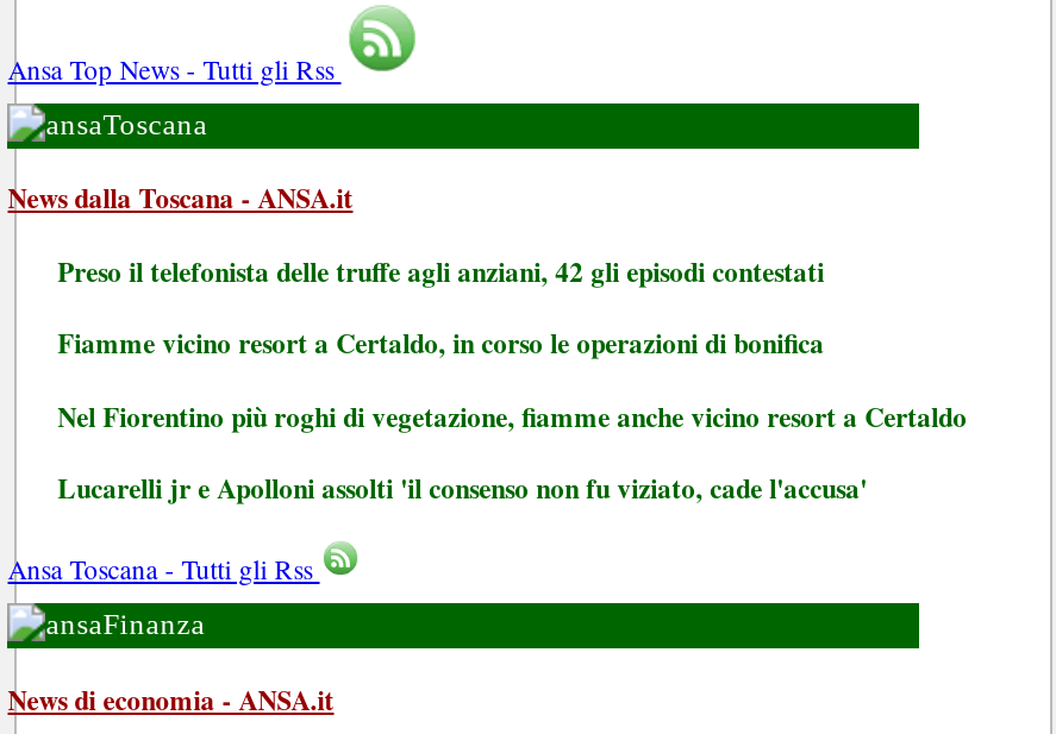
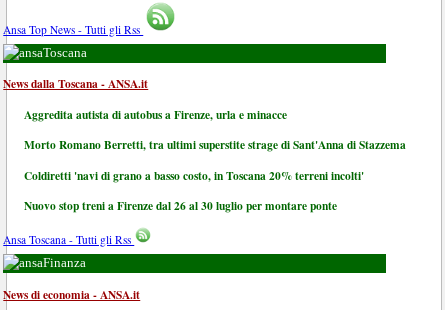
[57,250,824,291] Preso il telefonista delle truffe agli anziani, 42 gli episodi contestati -> [24,106,287,123] Aggredita autista di autobus a Firenze, urla e minacce
[57,323,824,363] Fiamme vicino resort a Certaldo, in corso le operazioni di bonifica -> [24,136,406,153] Morto Romano Berretti, tra ultimi superstite strage di Sant'Anna di Stazzema
[57,395,967,435] Nel Fiorentino più roghi di vegetazione, fiamme anche vicino resort a Certaldo -> [24,166,364,183] Coldiretti 'navi di grano a basso costo, in Toscana 20% terreni incolti'
[57,468,867,508] Lucarelli jr e Apolloni assolti 'il consenso non fu viziato, cade l'accusa' -> [24,197,337,214] Nuovo stop treni a Firenze dal 26 al 30 luglio per montare ponte

